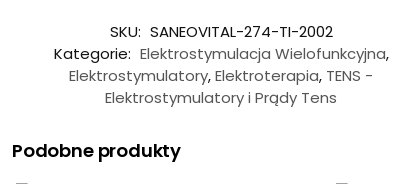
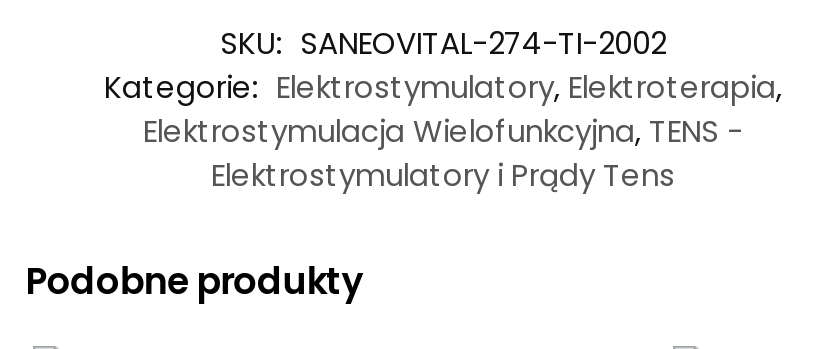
[53,43,388,64] Kategorie: Elektrostymulacja Wielofunkcyjna, -> [104,66,782,108] Kategorie: Elektrostymulatory, Elektroterapia,
[69,65,373,86] Elektrostymulatory, Elektroterapia, TENS - -> [143,110,743,152] Elektrostymulacja Wielofunkcyjna, TENS -

